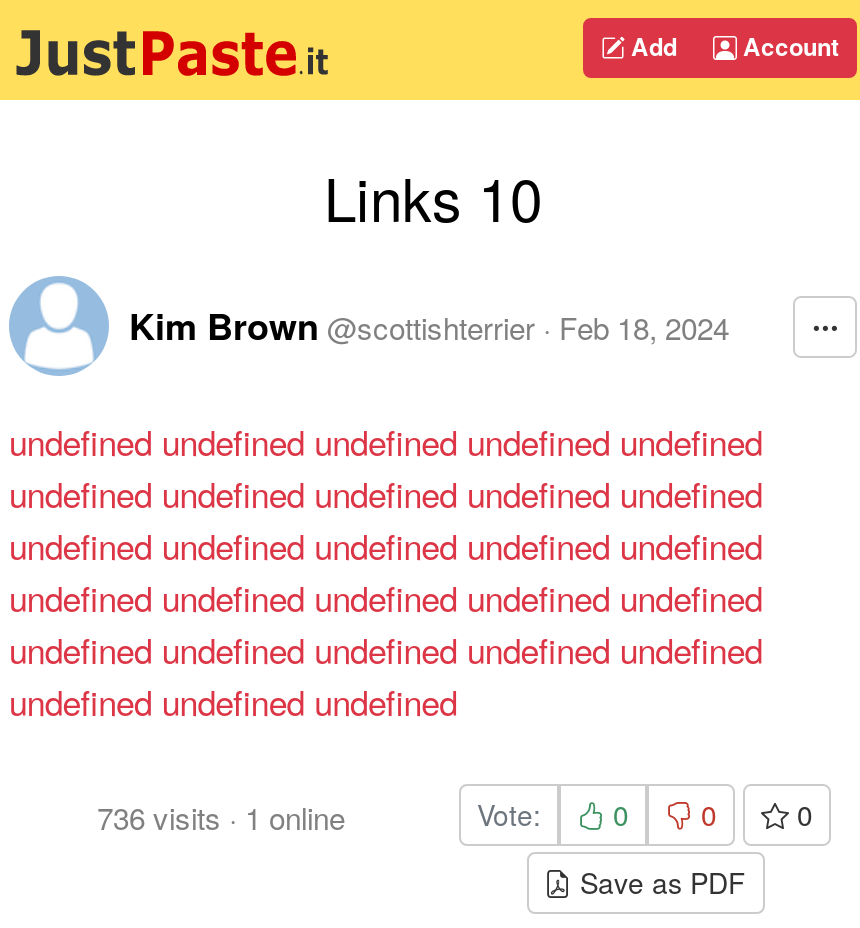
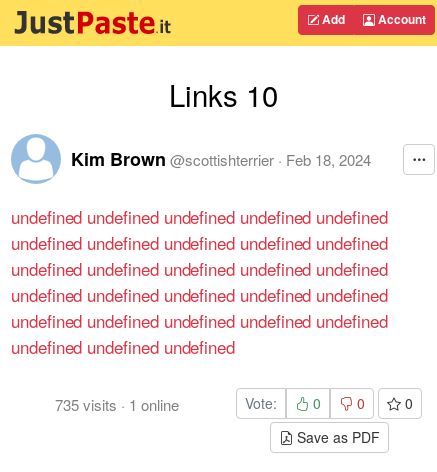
[97,796,345,838] 736 visits · 1 online -> [55,394,179,415] 735 visits · 1 online

